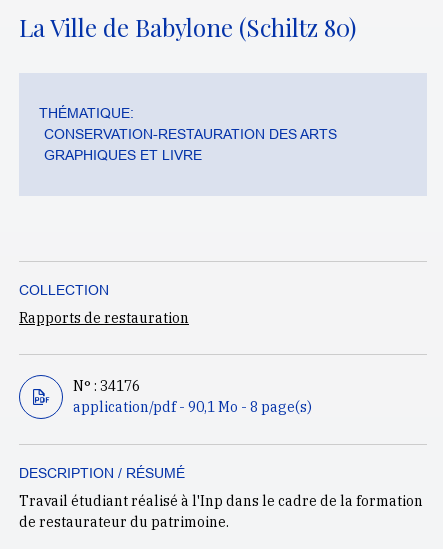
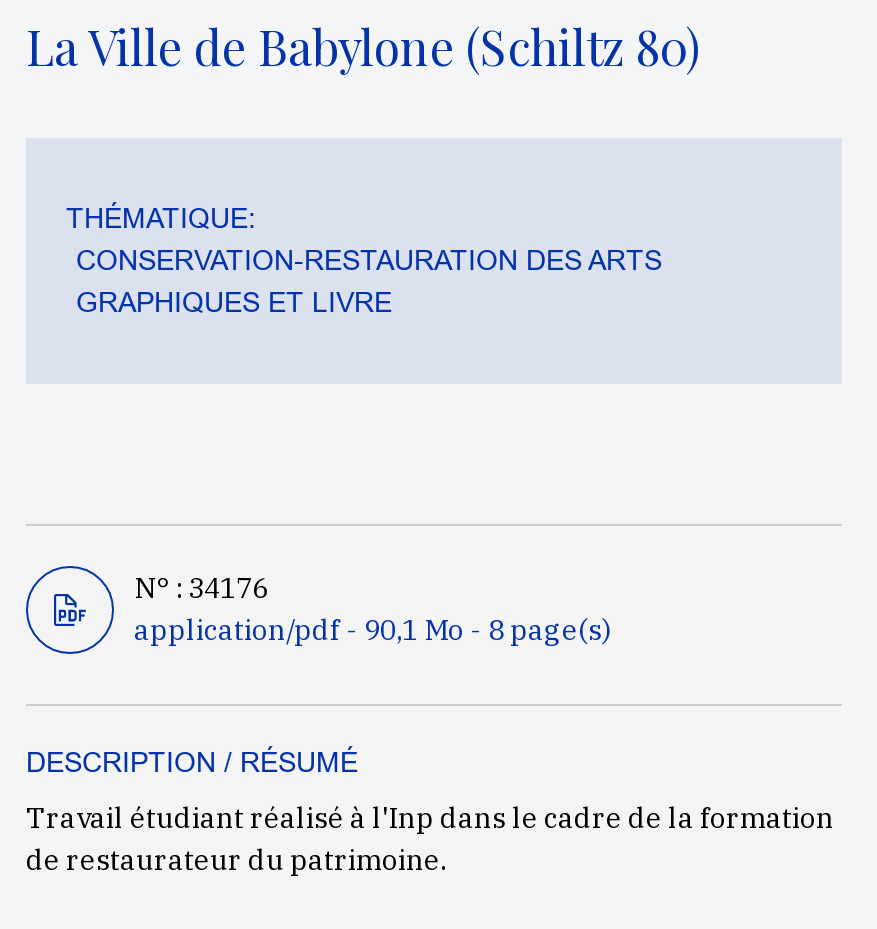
[19,282,189,327] COLLECTION | Rapports de restauration -> none

